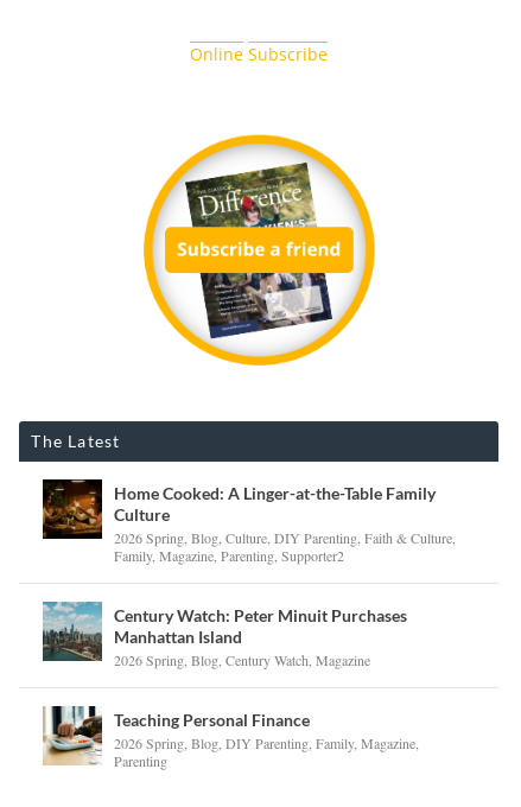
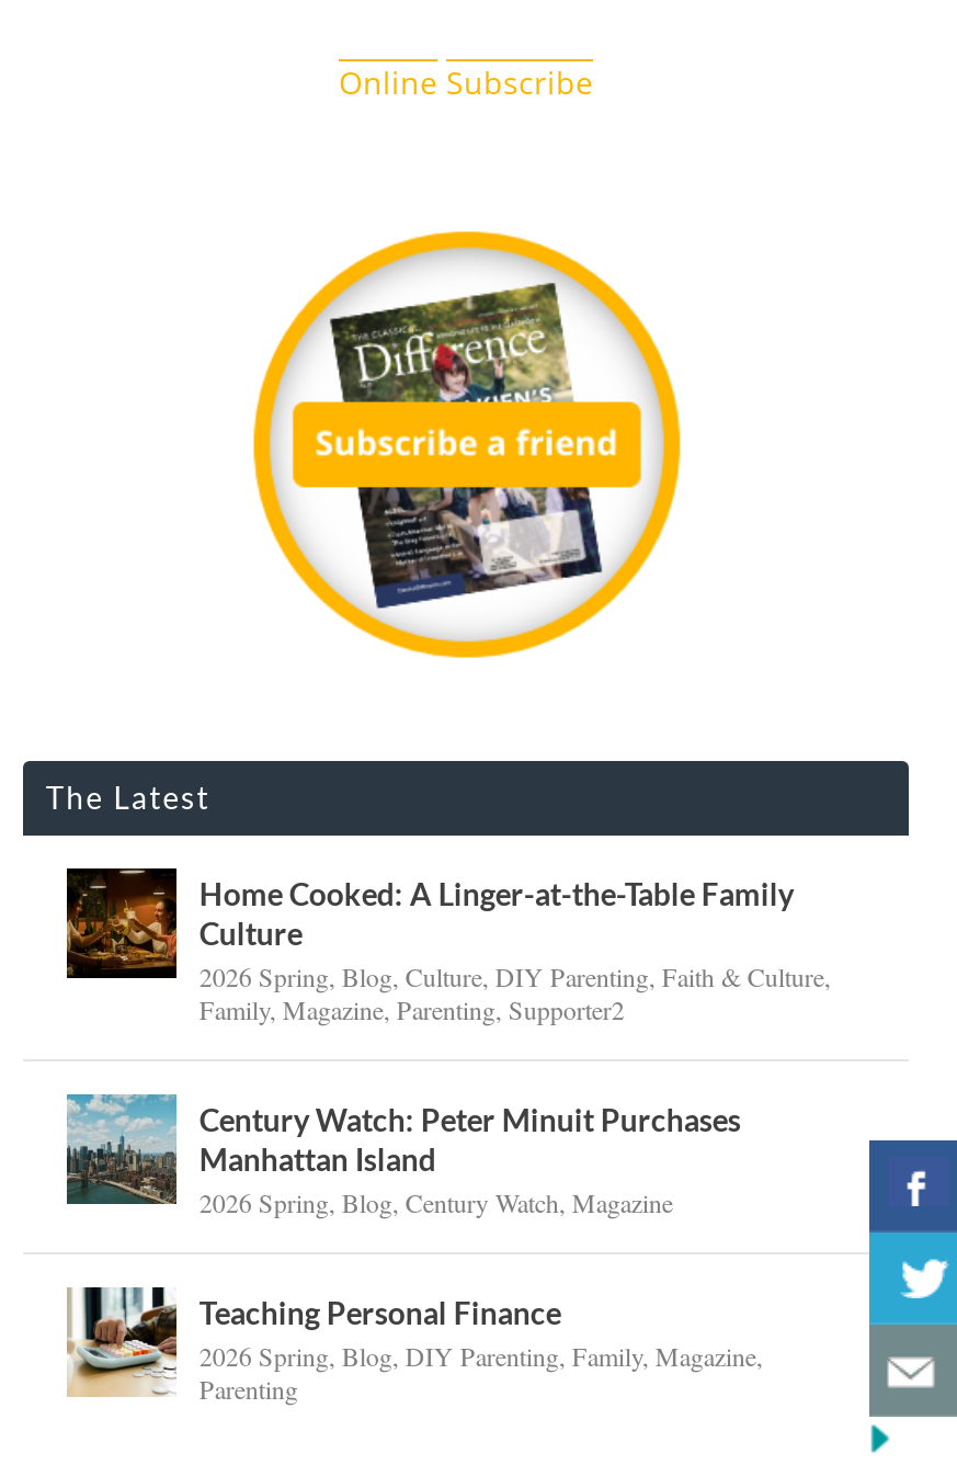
none -> [867,1138,950,1454] [image]

